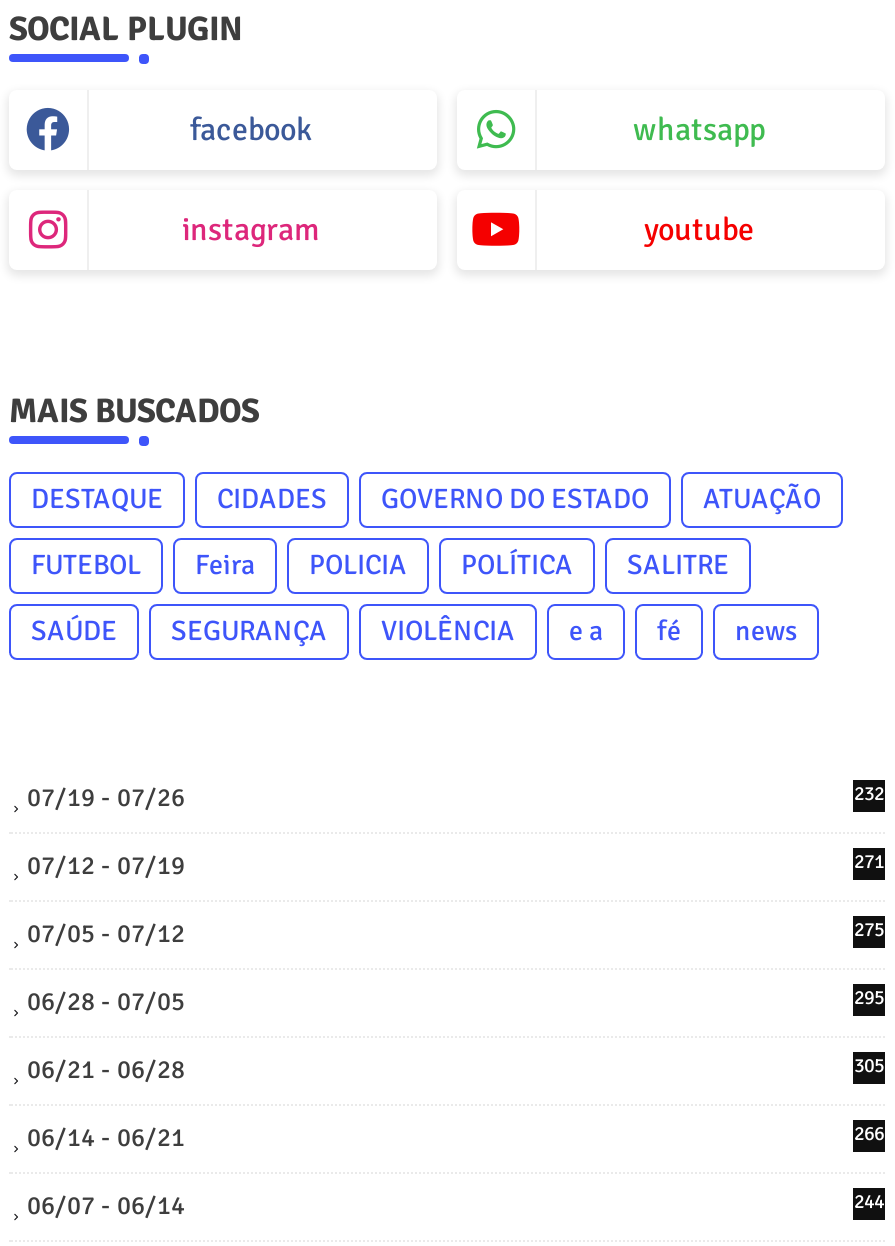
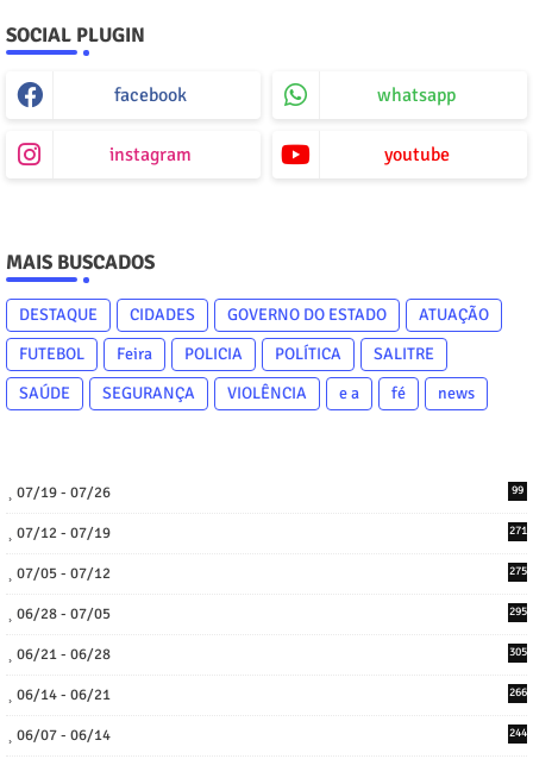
[854,782,884,806] 232 -> [512,483,523,497] 99

